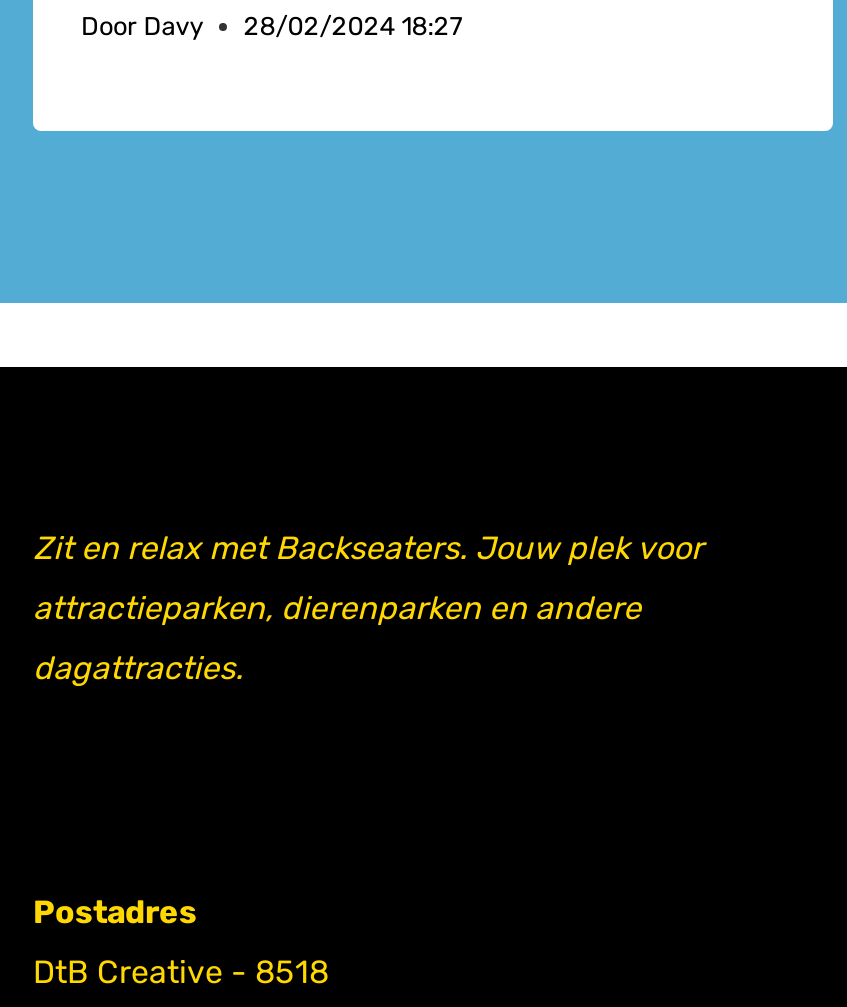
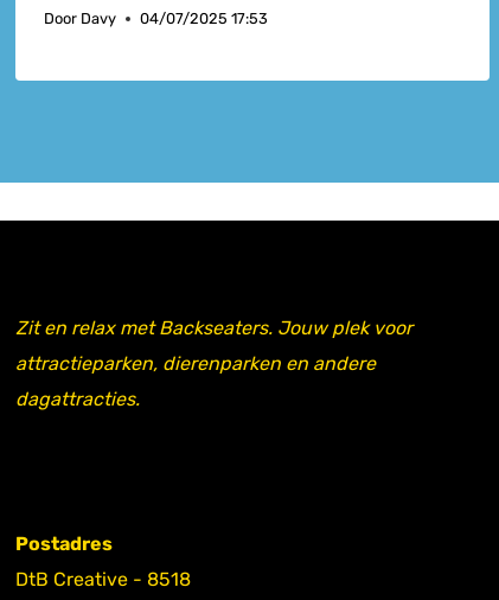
[81,10,463,40] Door Davy 28/02/2024 18:27 -> [44,10,268,27] Door Davy 04/07/2025 17:53

